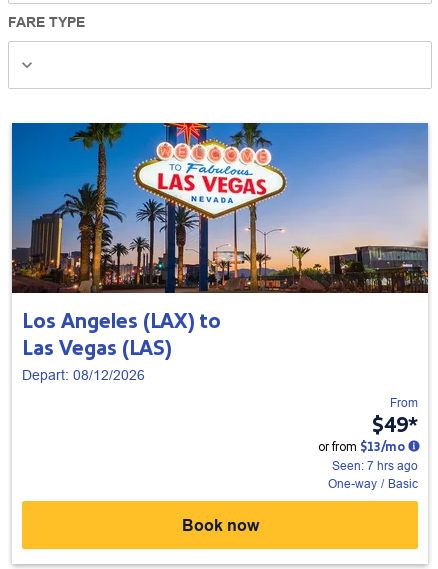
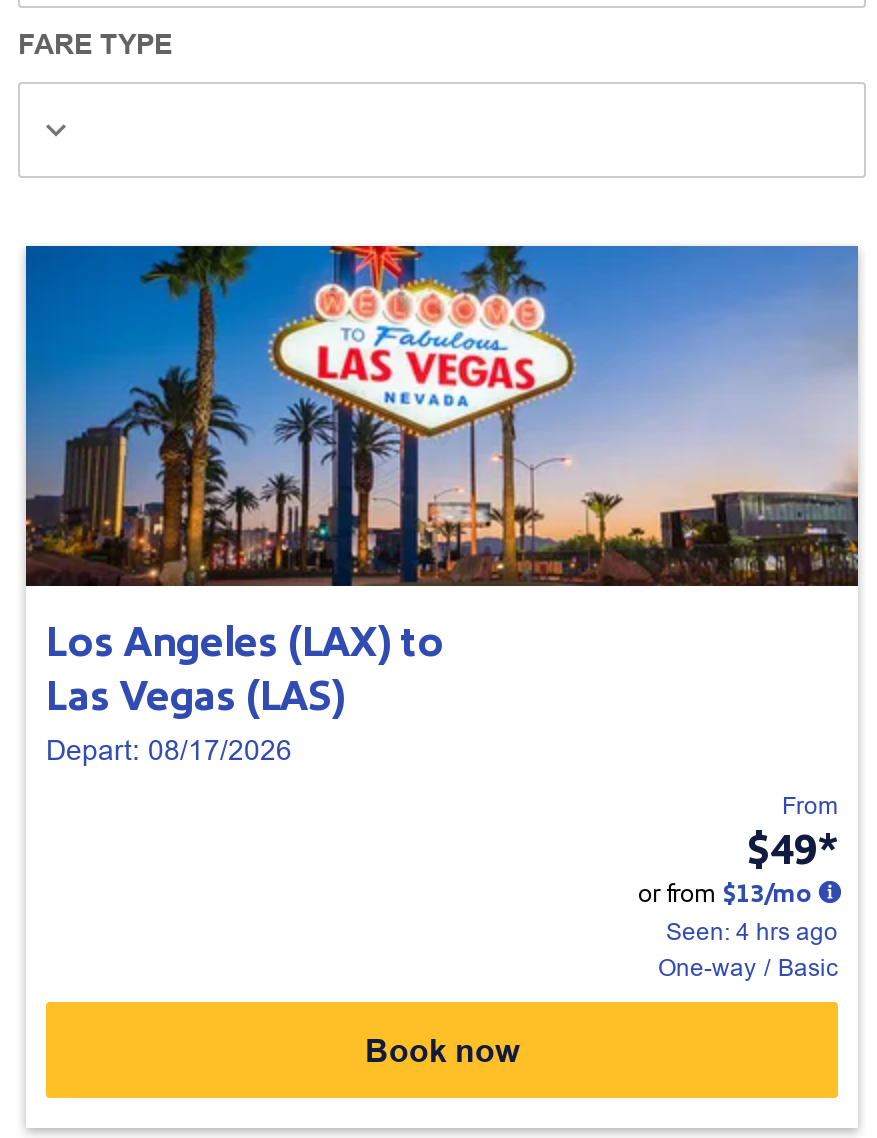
[22,367,145,383] Depart: 08/12/2026 -> [46,734,292,766] Depart: 08/17/2026
[332,459,418,473] Seen: 7 hrs ago -> [666,918,838,946] Seen: 4 hrs ago

